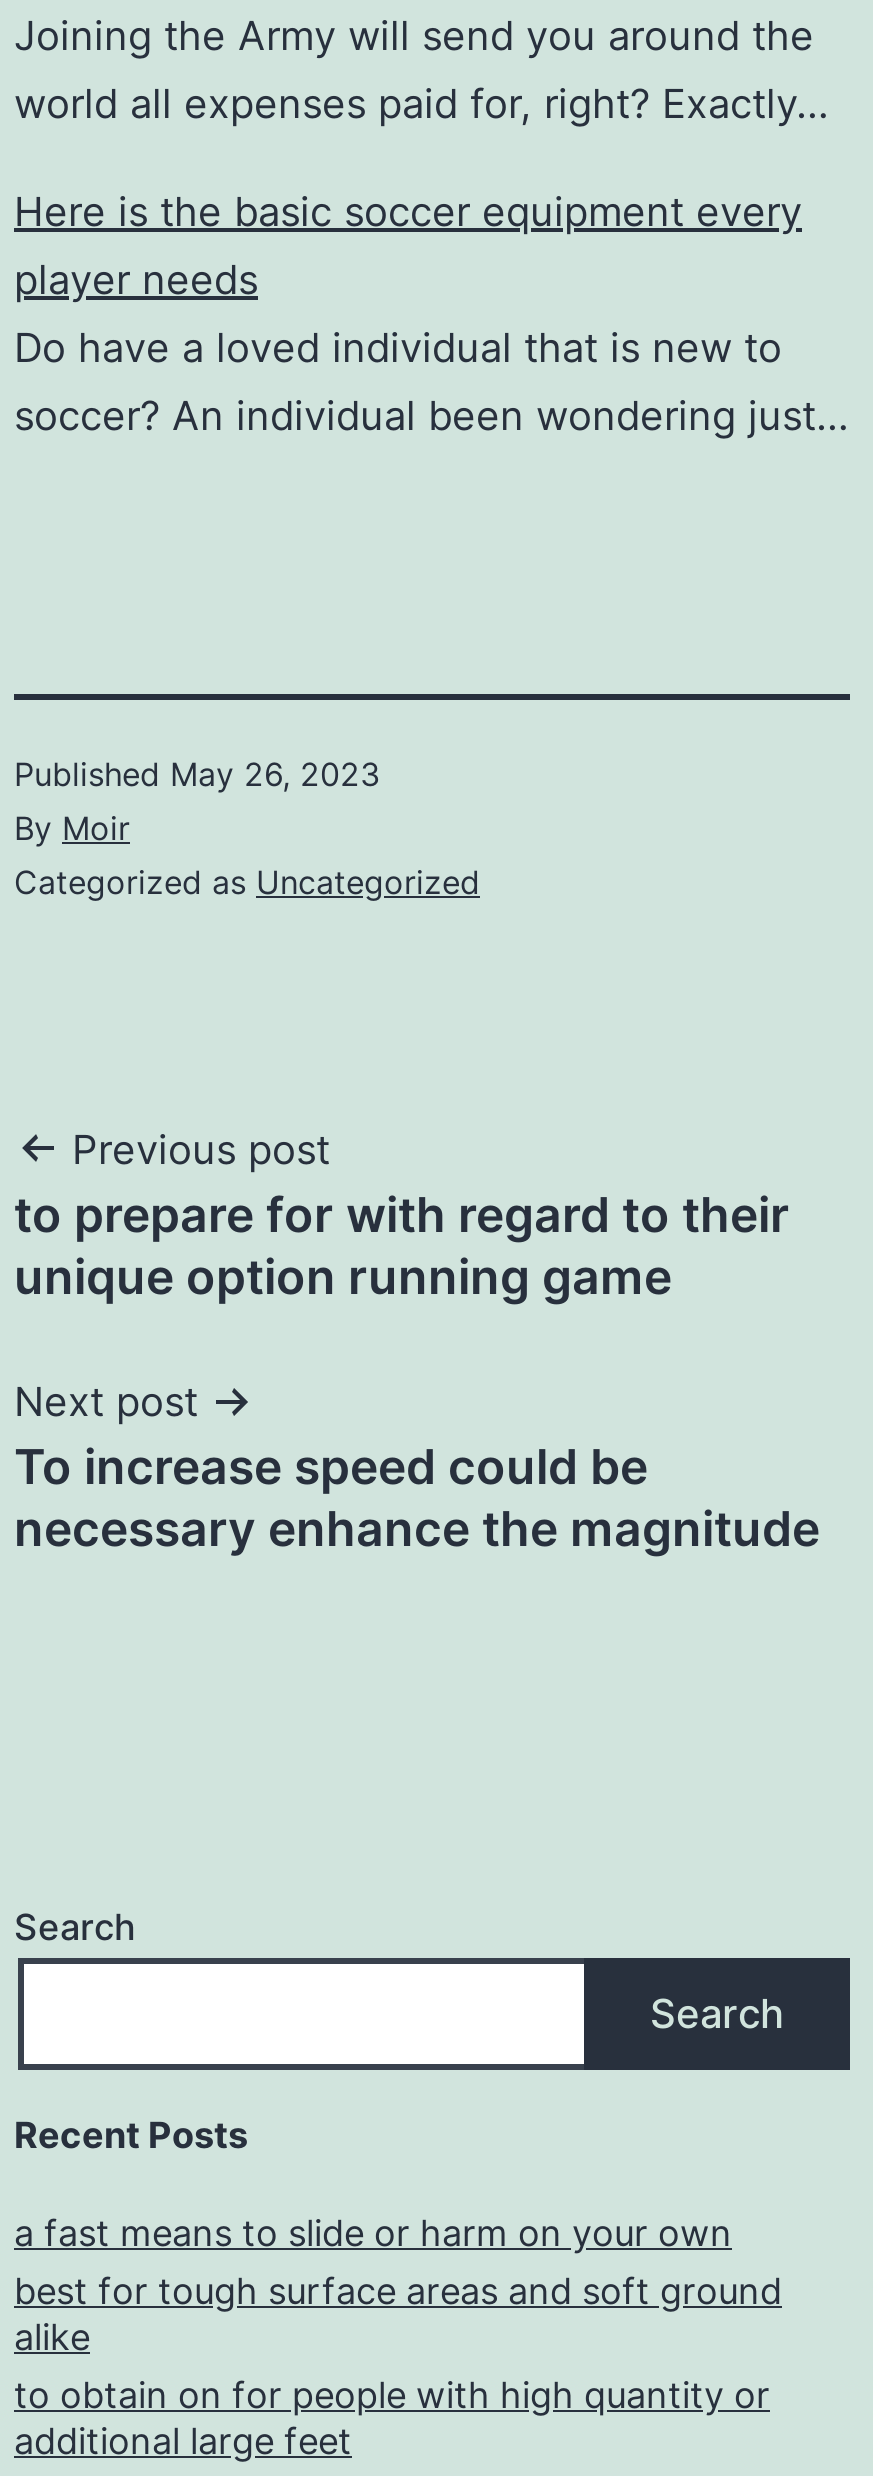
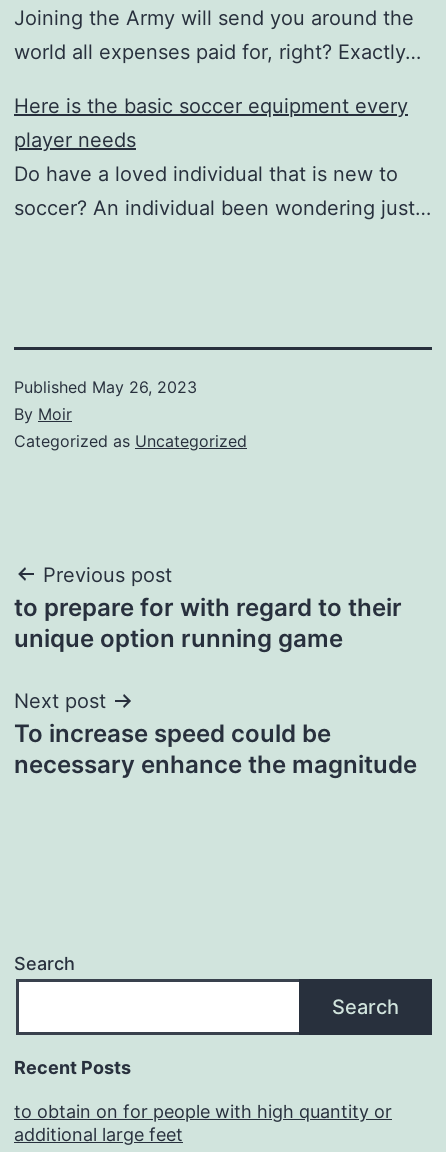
[14,2213,782,2359] a fast means to slide or harm on your own | best for tough surface areas and soft ground | alike -> none

